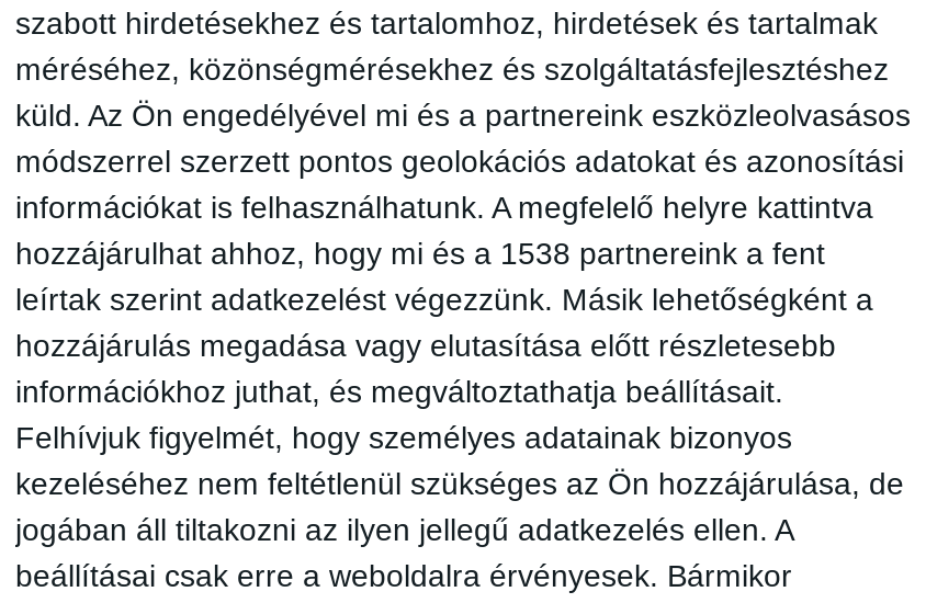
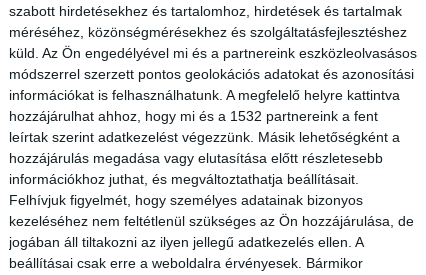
[15,237,825,272] hozzájárulhat ahhoz, hogy mi és a 1538 partnereink a fent -> [9,108,378,124] hozzájárulhat ahhoz, hogy mi és a 1532 partnereink a fent

